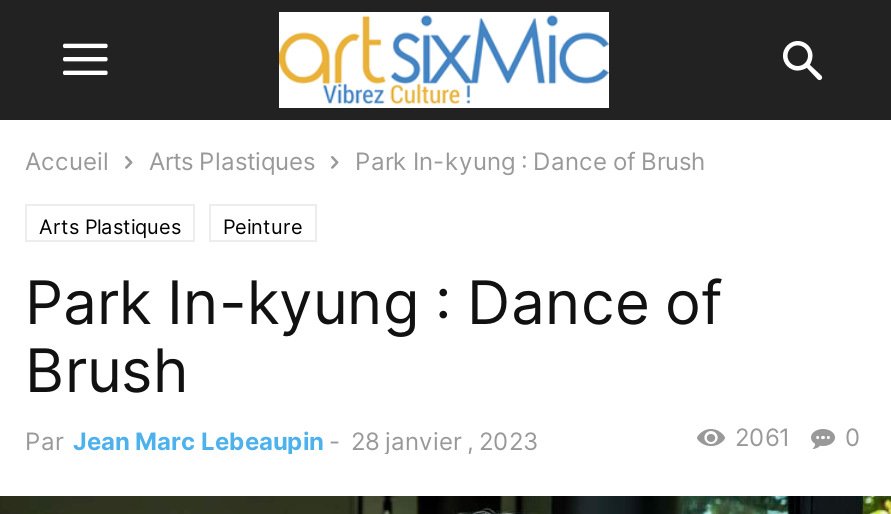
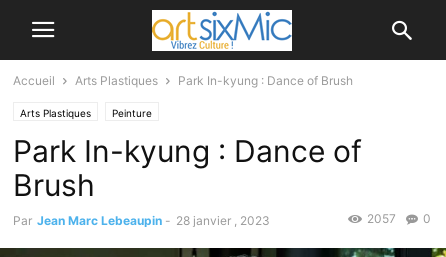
[277,10,611,110] [image] -> [140,6,305,54] [image]
[735,422,861,452] 2061 0 -> [367,211,431,226] 2057 0

